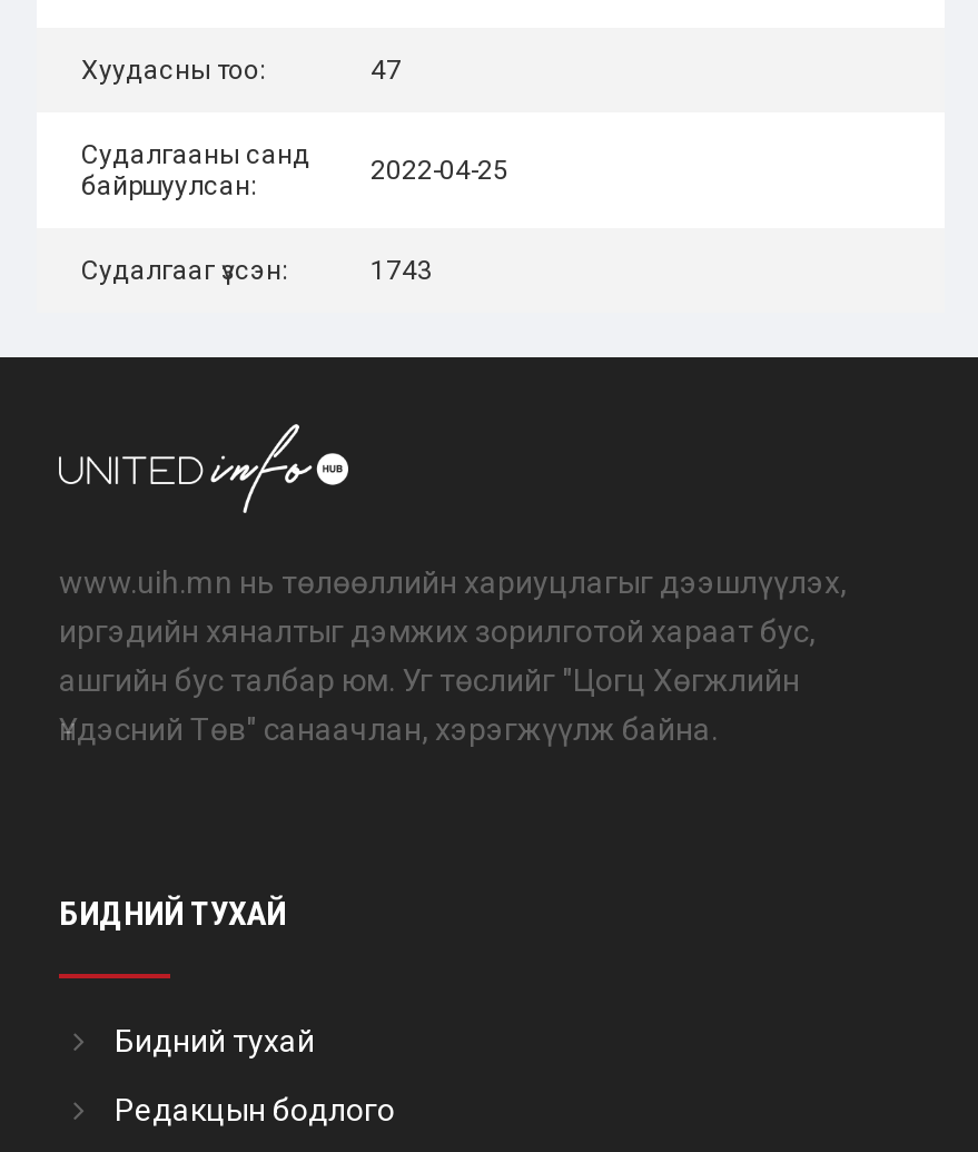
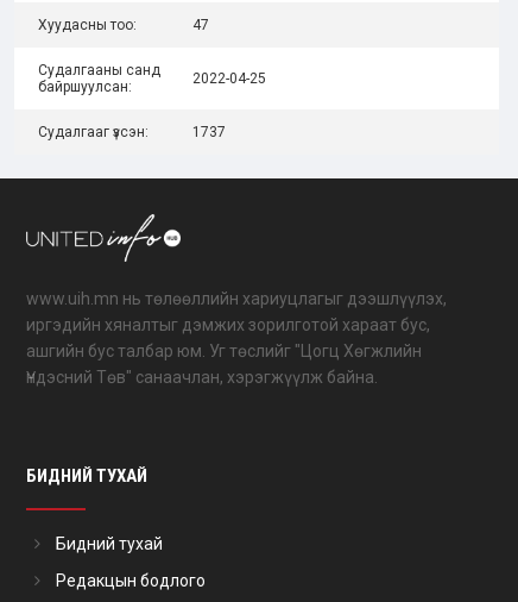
[371,254,433,285] 1743 -> [192,123,226,140] 1737

